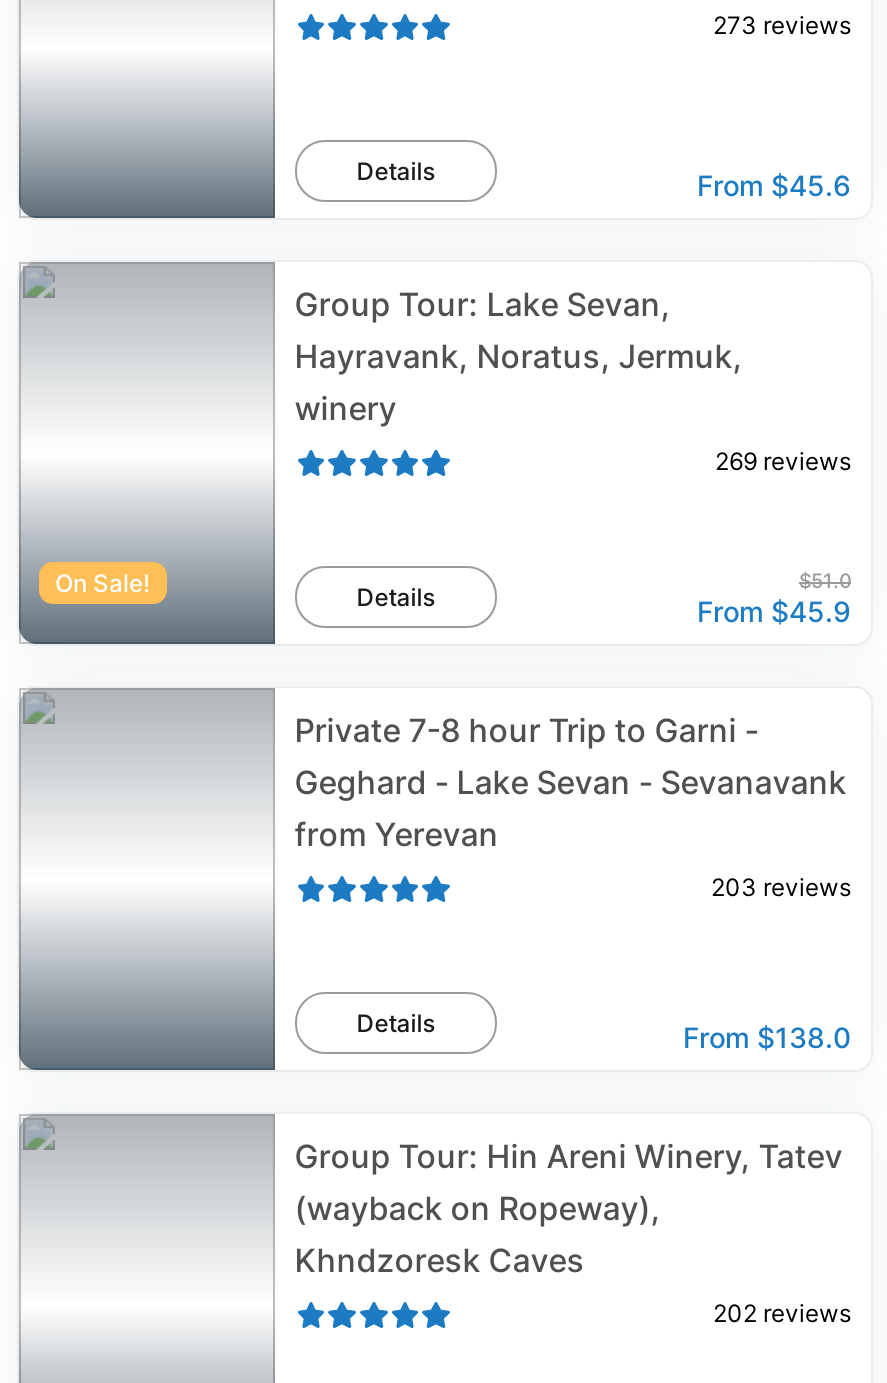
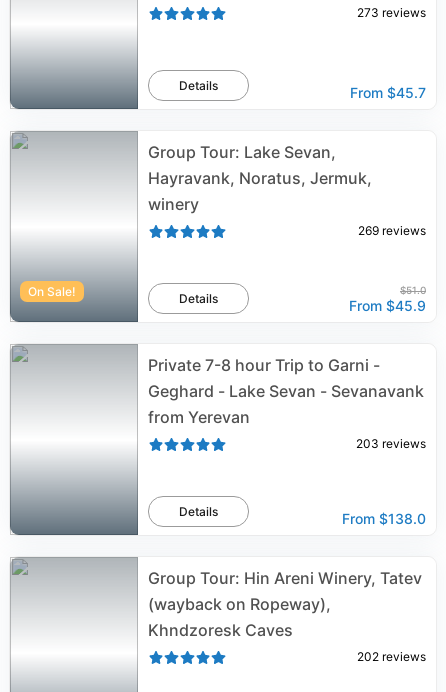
[697,168,851,202] From $45.6 -> [350,84,426,101] From $45.7

